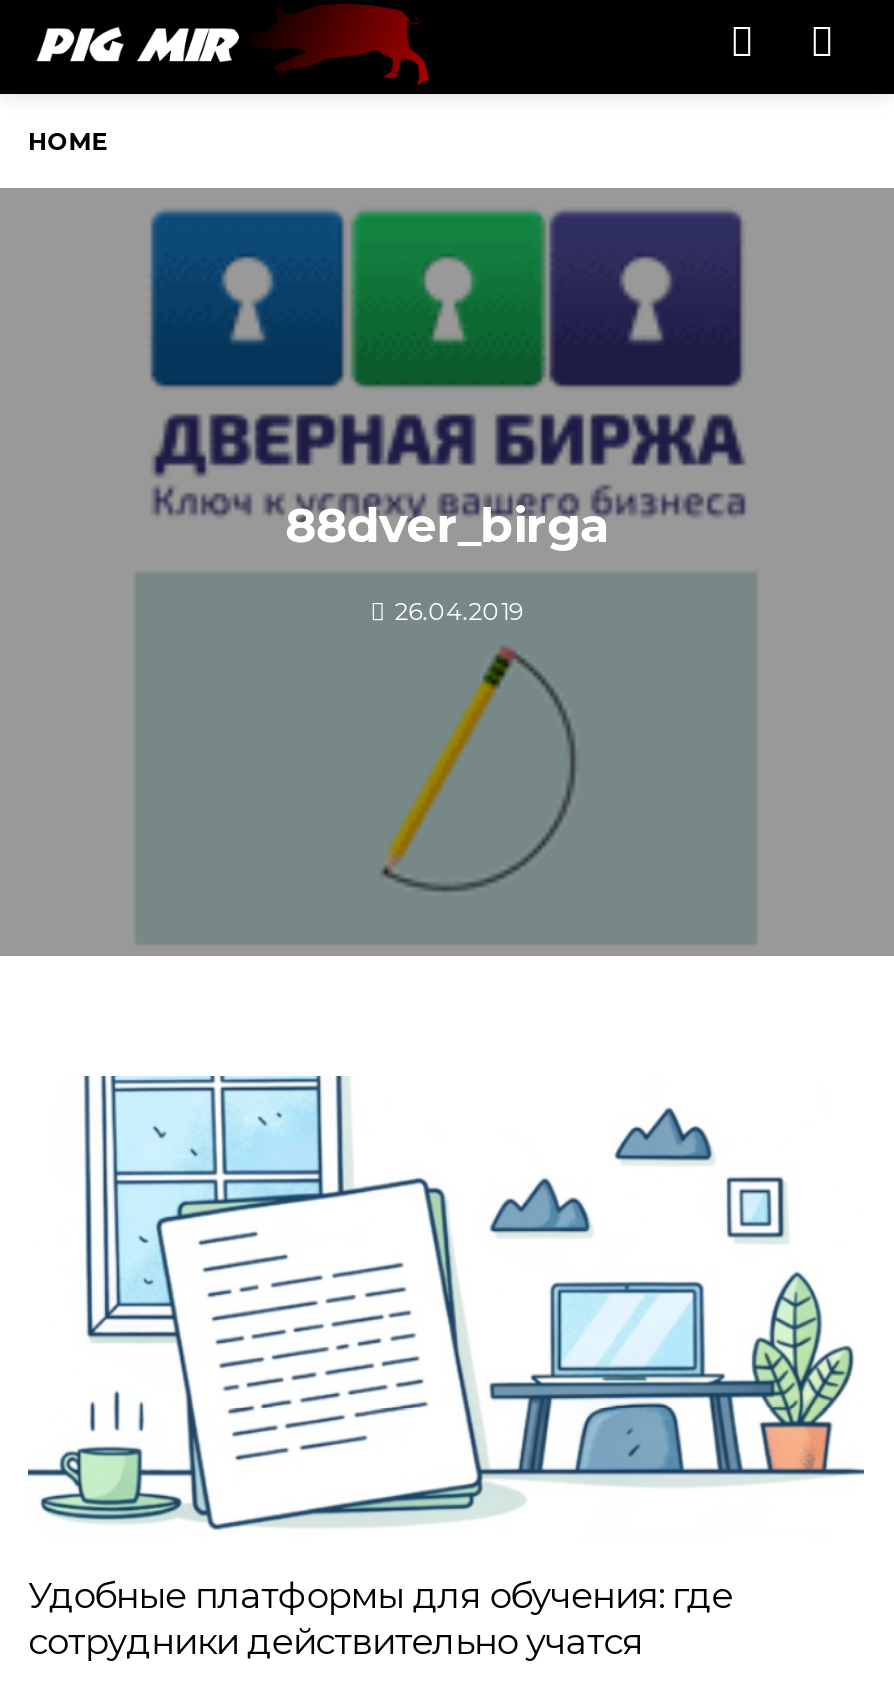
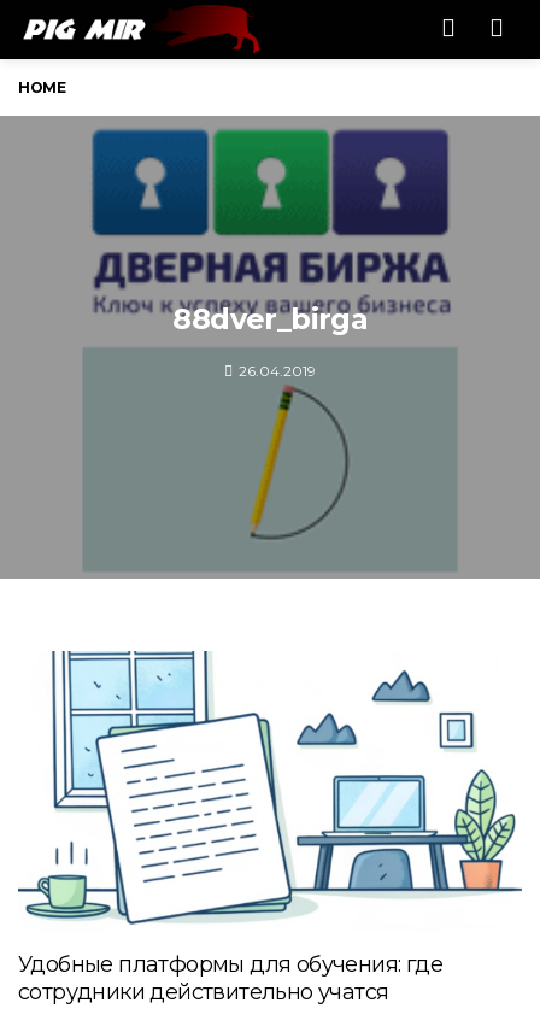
[446,638,512,750] [image] -> [269,386,310,453] [image]
[382,772,450,884] [image] -> [234,469,274,534] [image]

